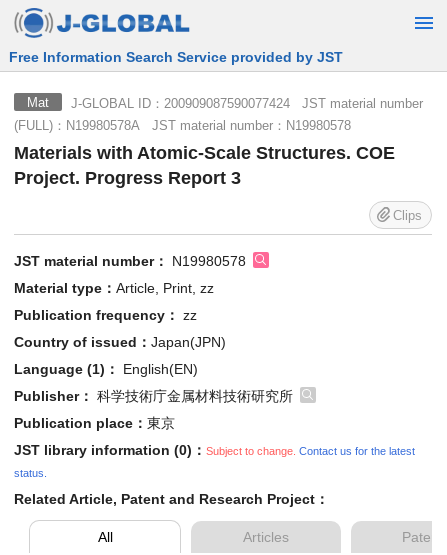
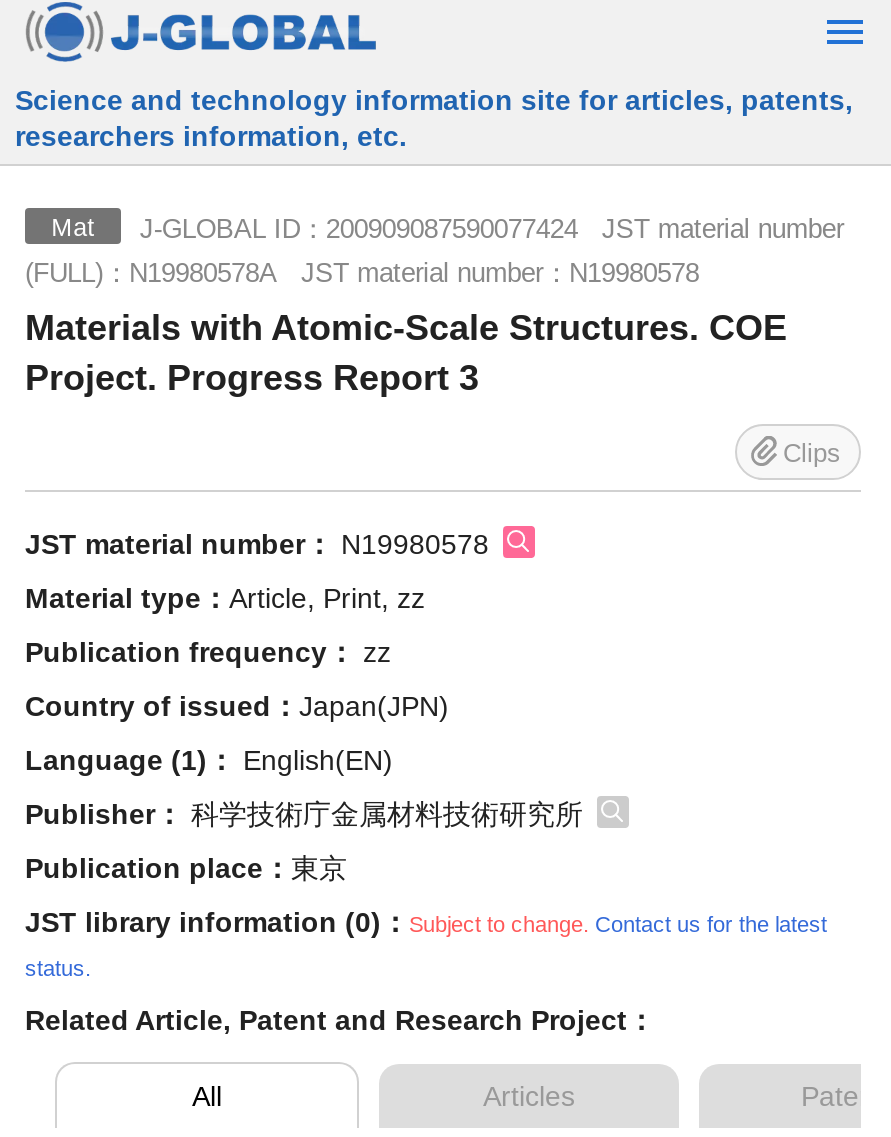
[9,49,343,65] Free Information Search Service provided by JST -> [15,84,853,152] Science and technology information site for articles, patents, | researchers information, etc.

